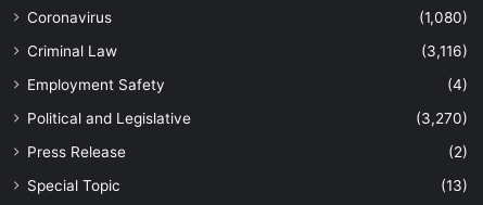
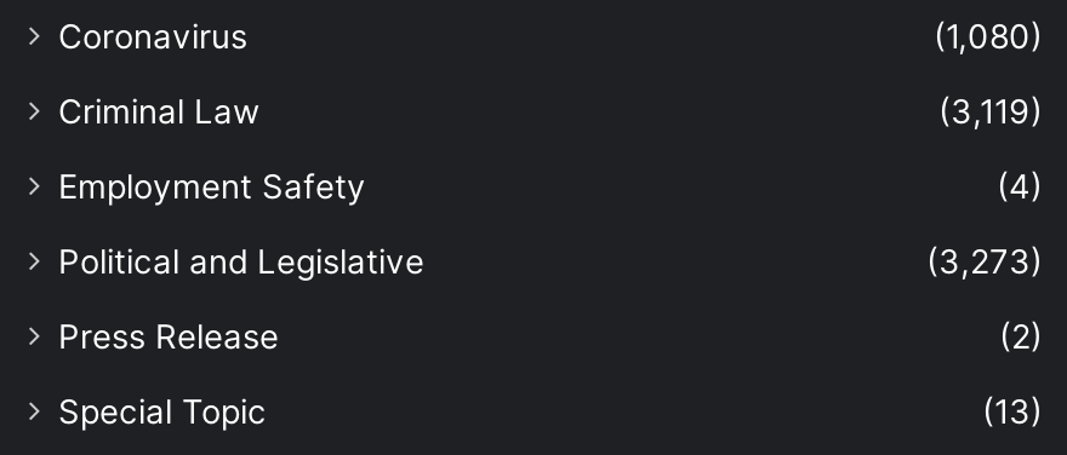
[421,43,468,60] (3,116) -> [938,93,1043,131] (3,119)
[416,110,468,127] (3,270) -> [926,243,1043,281] (3,273)

